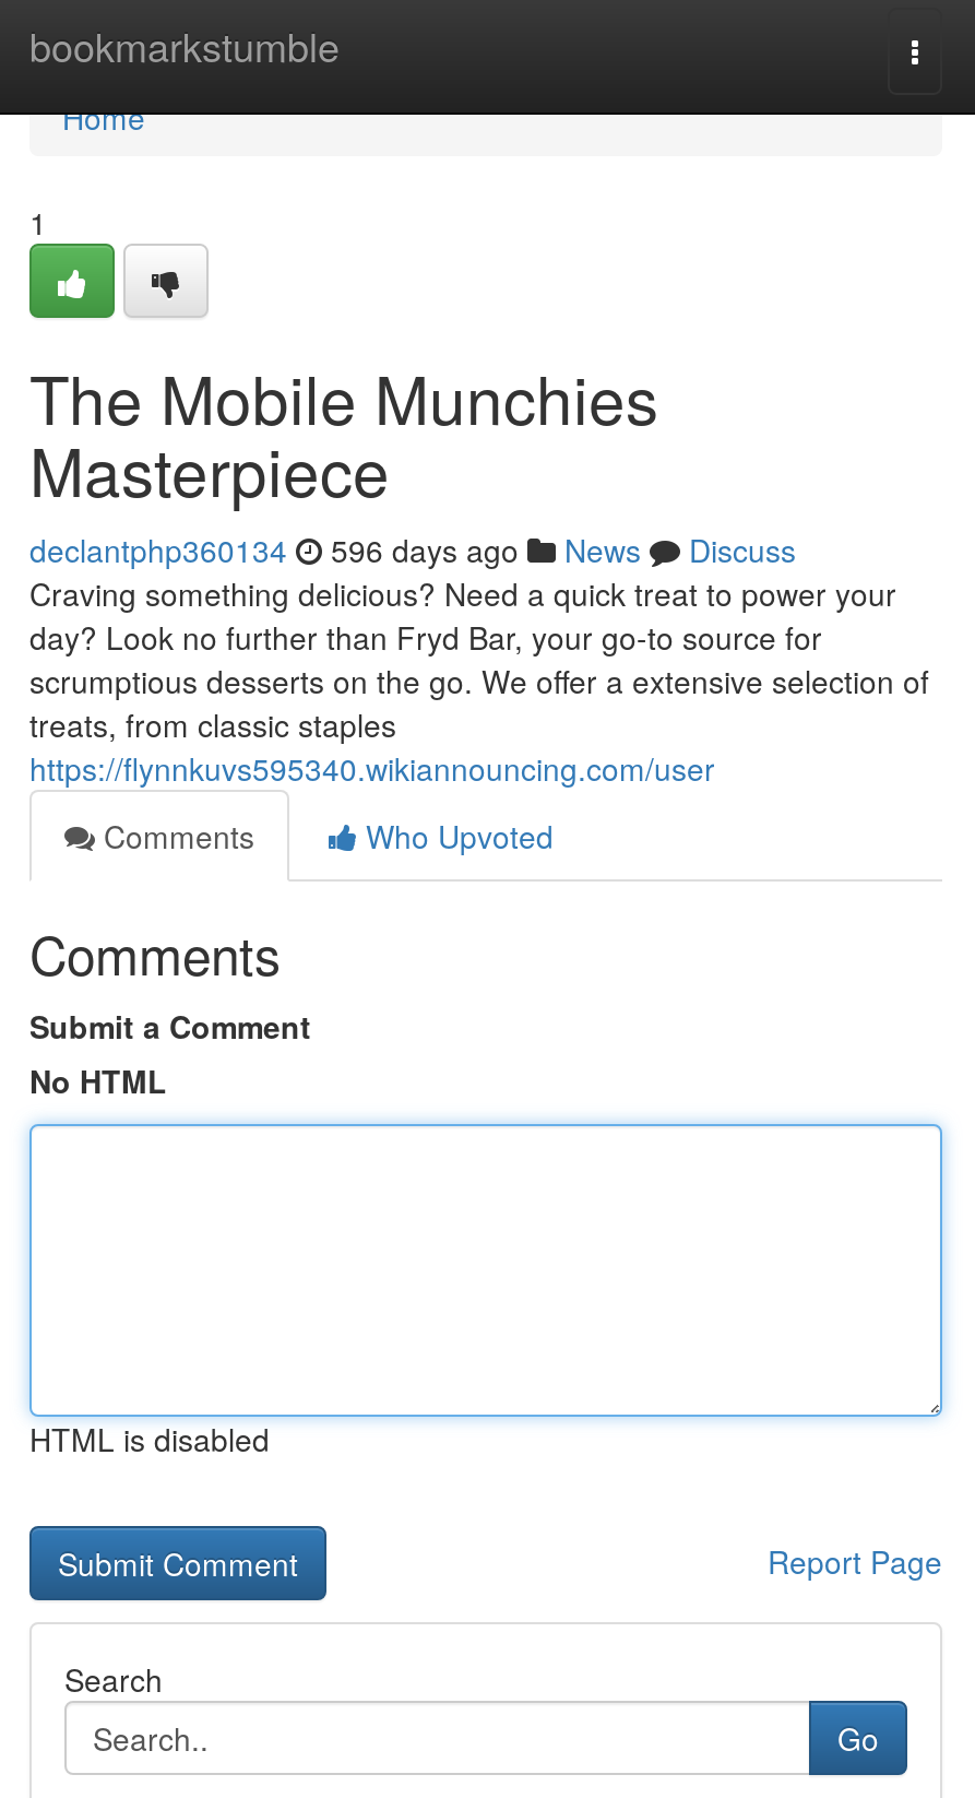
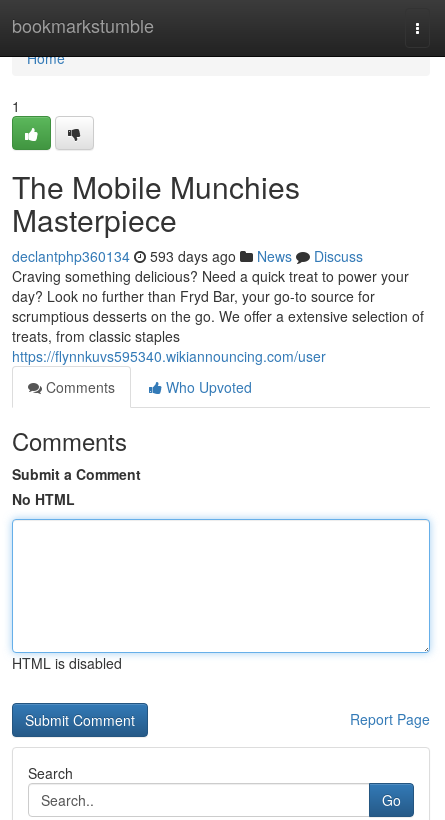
[29,528,796,571] declantphp360134 596 days ago News Discuss -> [12,246,363,266] declantphp360134 593 days ago News Discuss

